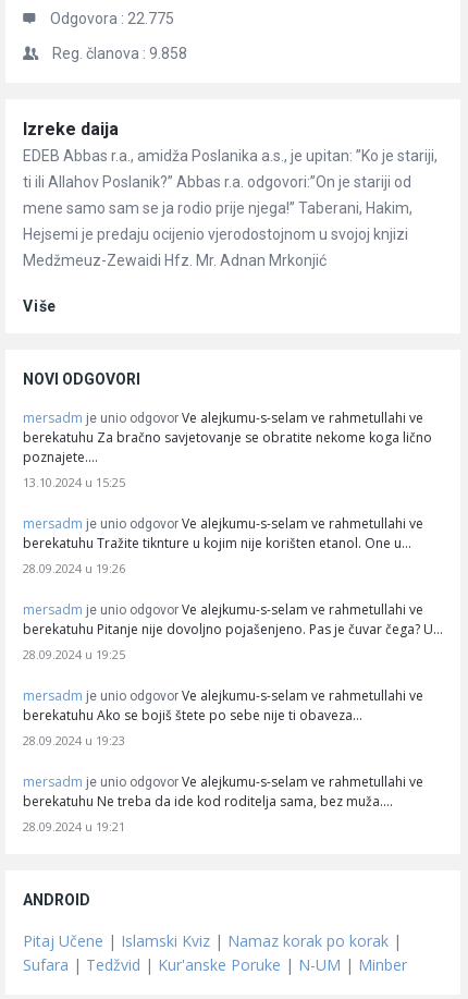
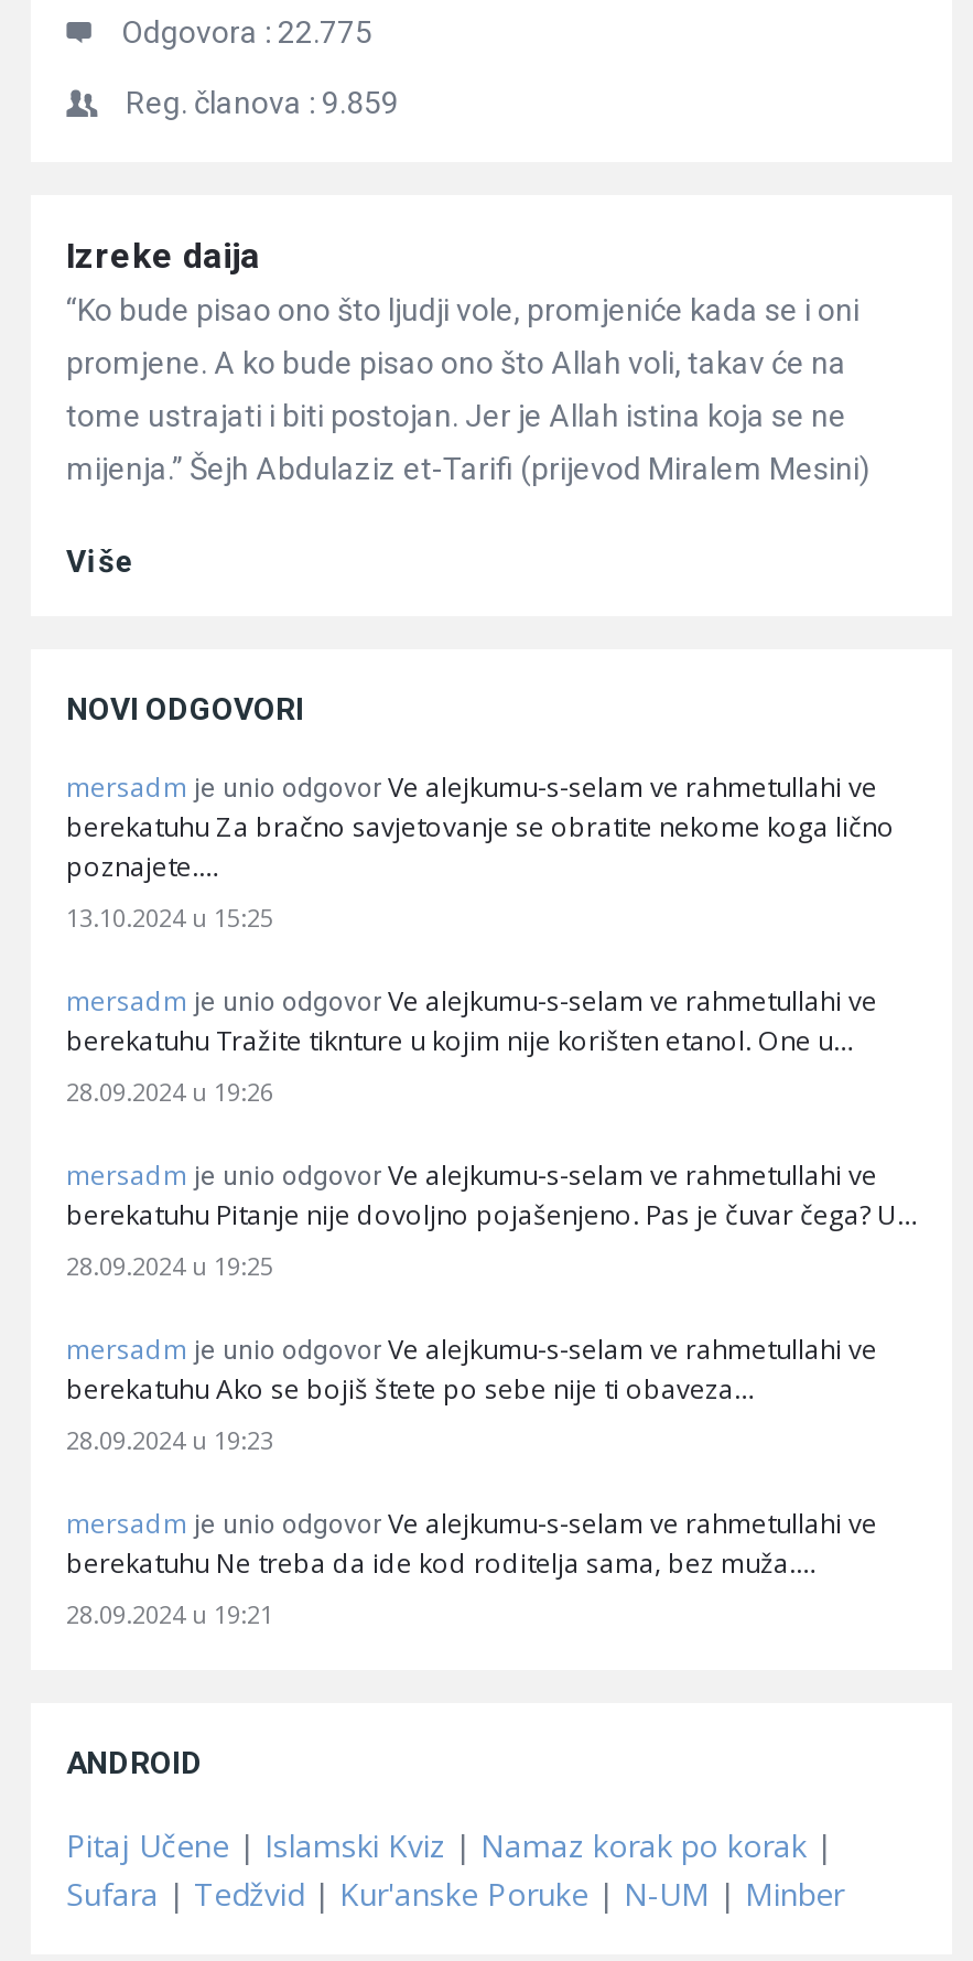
[52,45,187,62] Reg. članova : 9.858 -> [126,84,399,119] Reg. članova : 9.859
[23,147,438,269] EDEB Abbas r.a., amidža Poslanika a.s., je upitan: ”Ko je stariji, | ti ili Allahov Poslanik?” Abbas r.a. odgovori:”On je stariji od | mene samo sam se ja rodio prije njega!” Taberani, Hakim, | Hejsemi je predaju ocijenio vjerodostojnom u svojoj knjizi | Medžmeuz-Zewaidi Hfz. Mr. Adnan Mrkonjić -> [66,291,871,485] “Ko bude pisao ono što ljudji vole, promjeniće kada se i oni | promjene. A ko bude pisao ono što Allah voli, takav će na | tome ustrajati i biti postojan. Jer je Allah istina koja se ne | mijenja.” Šejh Abdulaziz et-Tarifi (prijevod Miralem Mesini)

